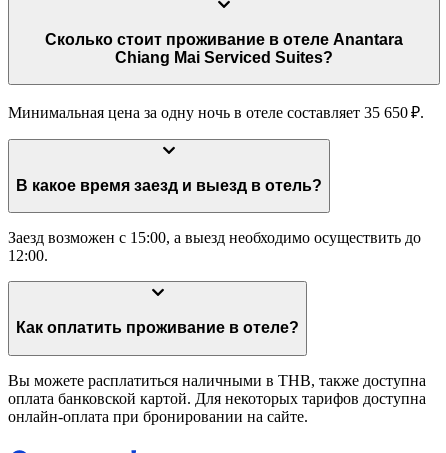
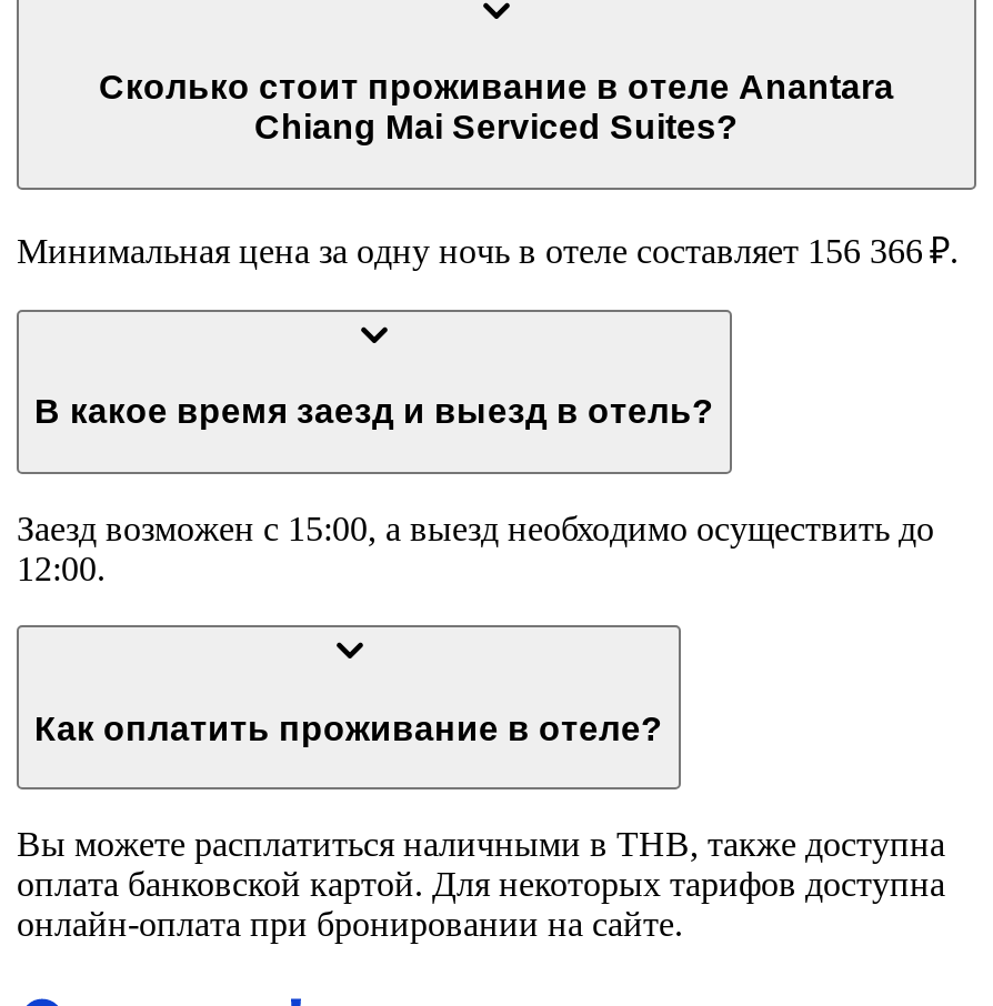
[8,104,424,121] Минимальная цена за одну ночь в отеле составляет 35 650 ₽. -> [17,231,959,269] Минимальная цена за одну ночь в отеле составляет 156 366 ₽.

